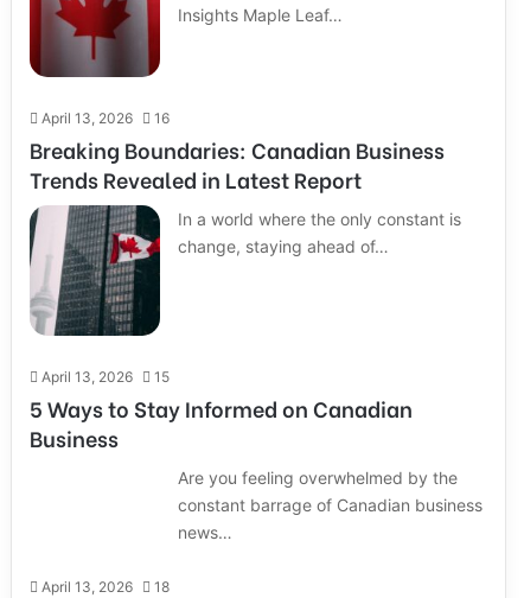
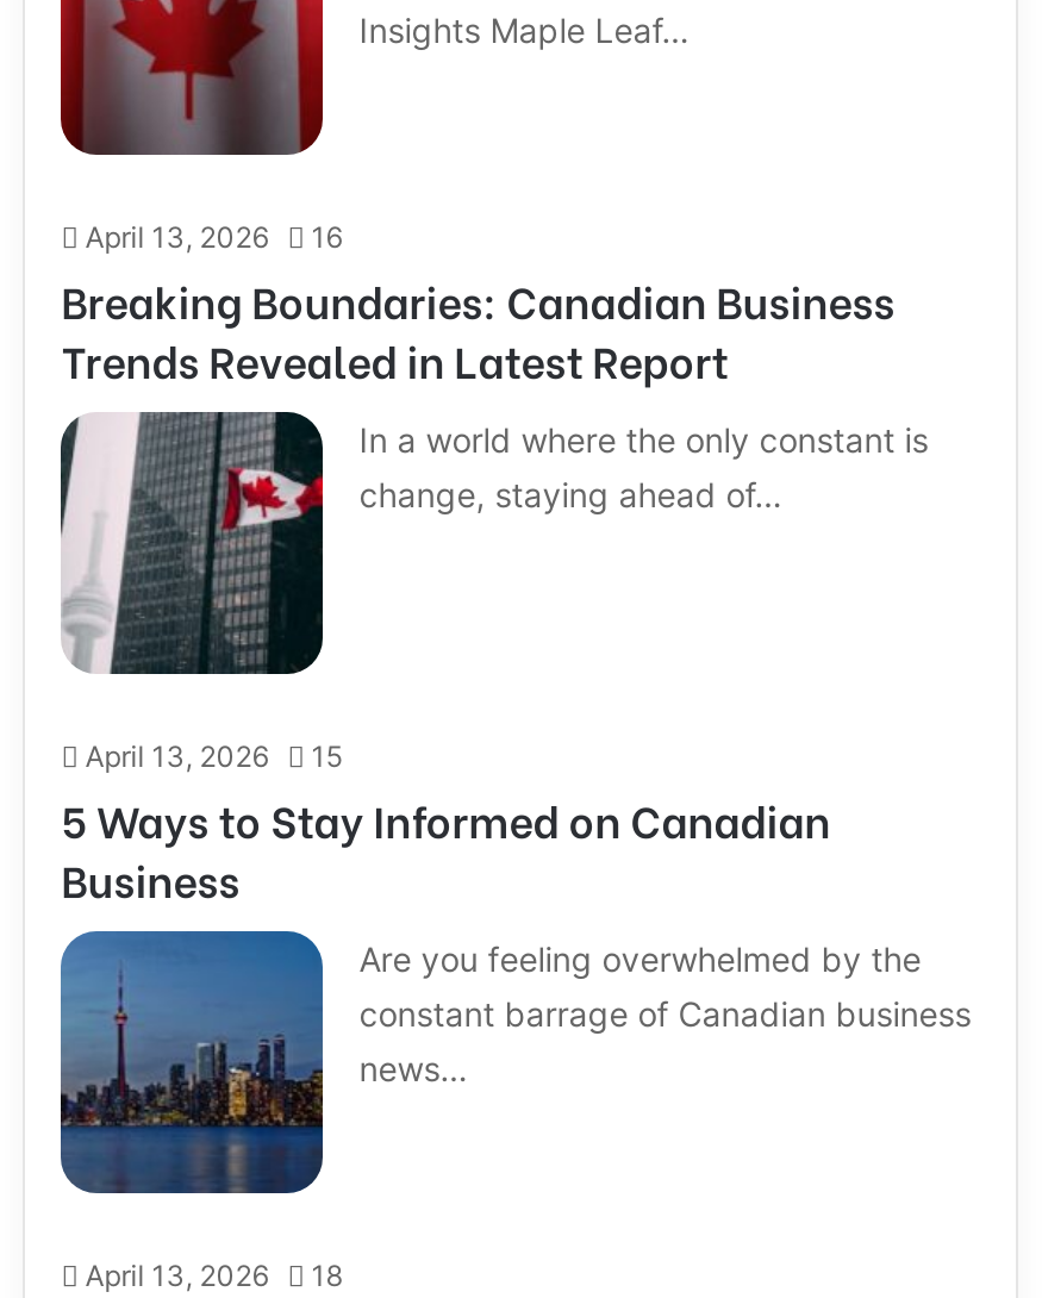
none -> [58,929,325,1196] [image]

